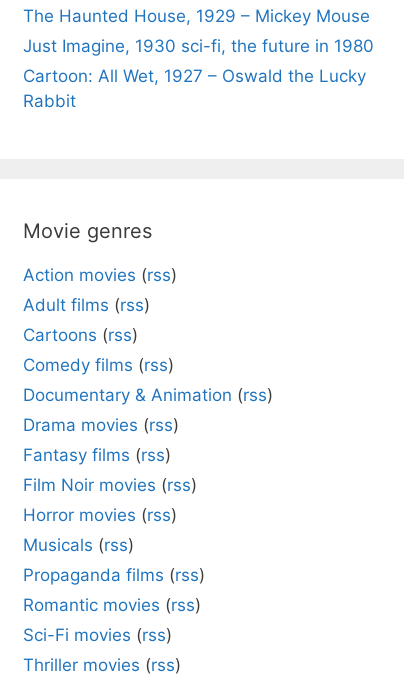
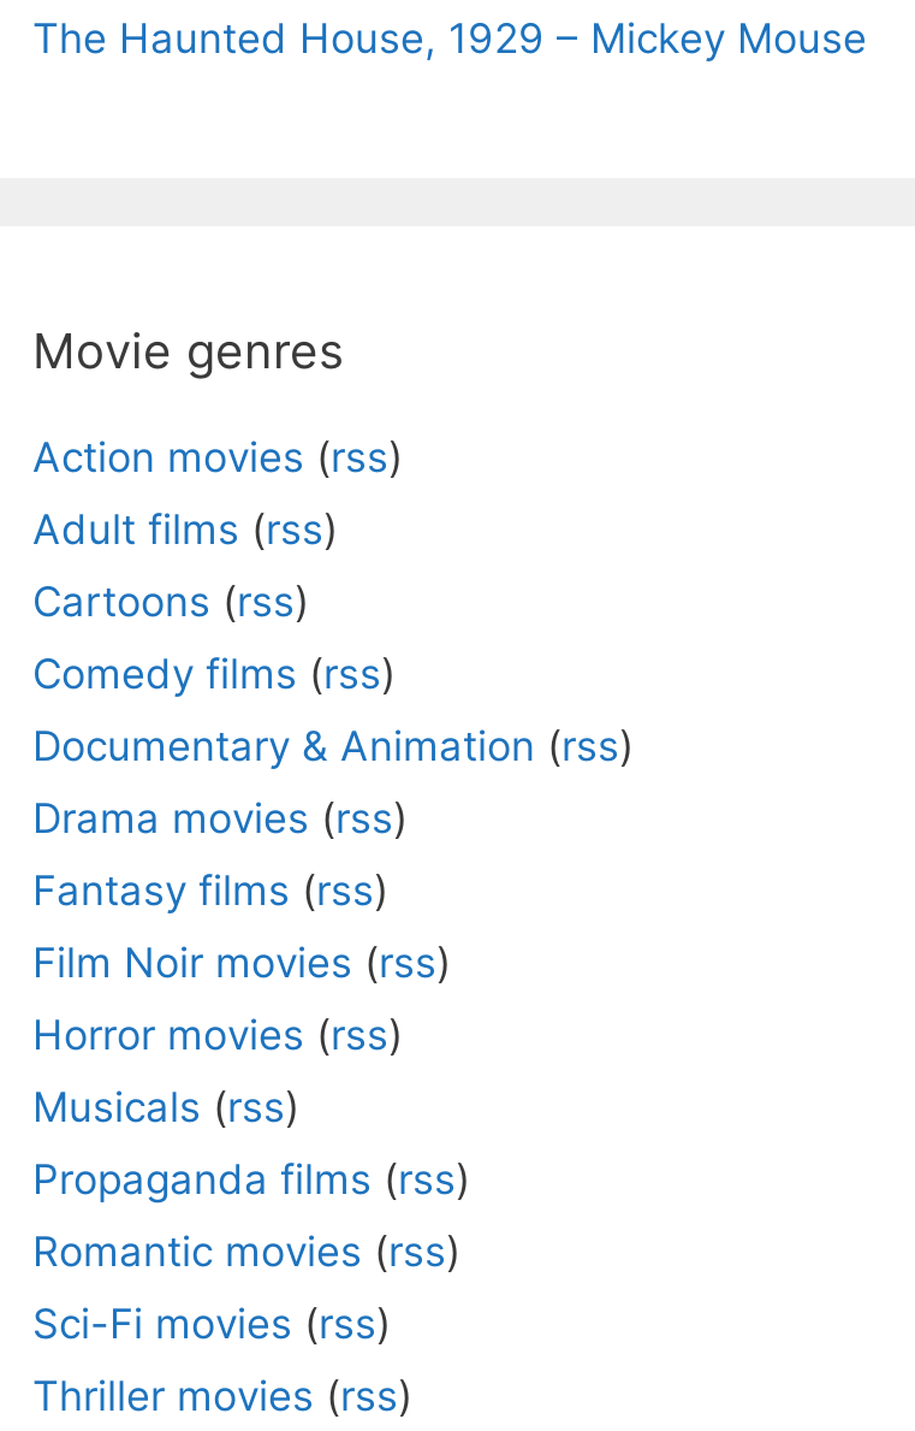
[23,36,374,111] Just Imagine, 1930 sci-fi, the future in 1980 | Cartoon: All Wet, 1927 – Oswald the Lucky | Rabbit -> none

